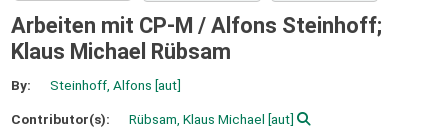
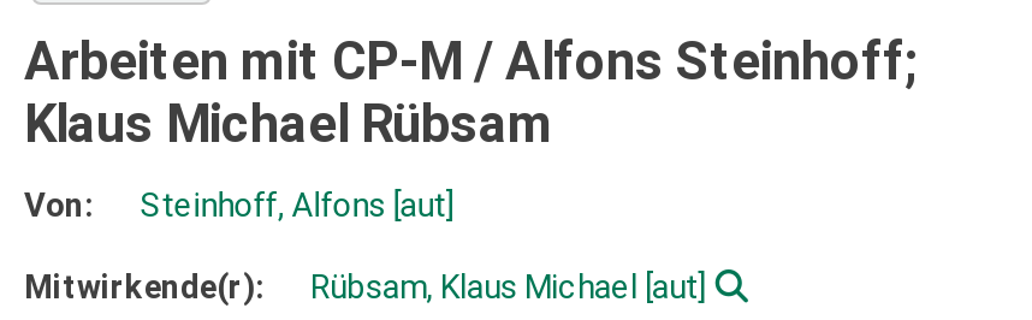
[11,77,31,93] By: -> [24,184,94,223] Von:
[11,110,113,126] Contributor(s): -> [24,266,272,304] Mitwirkende(r):

